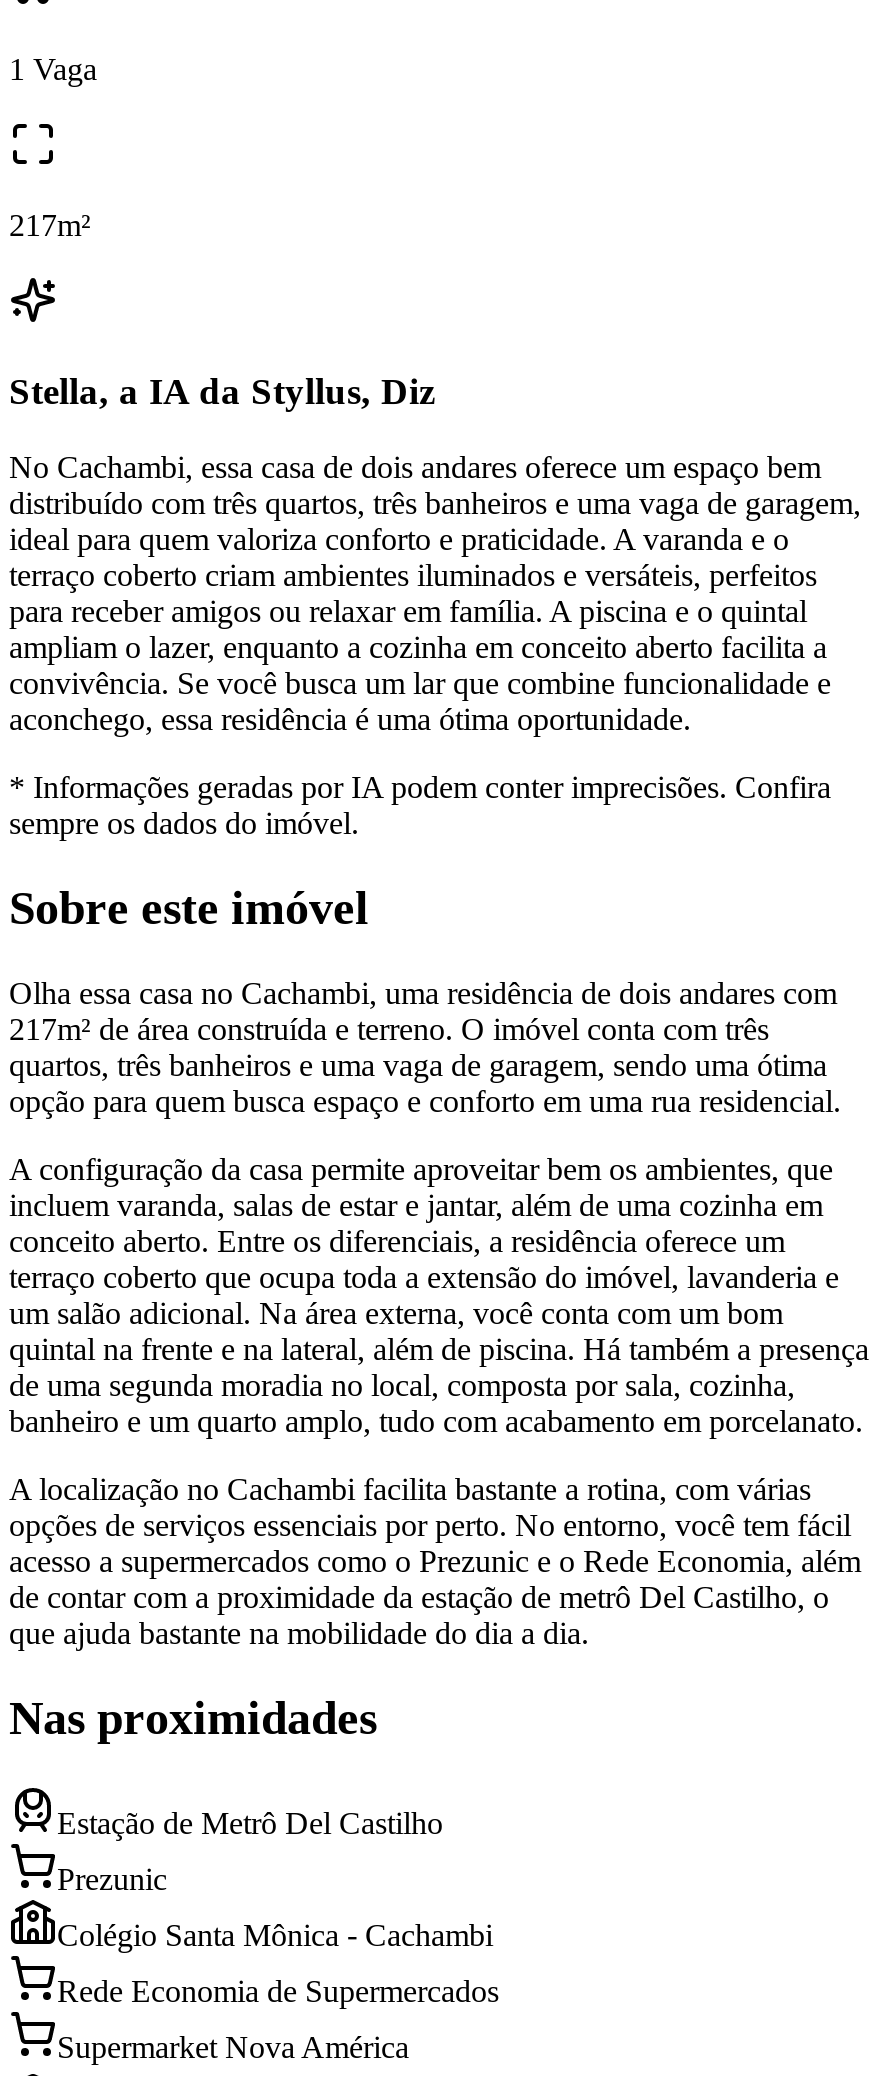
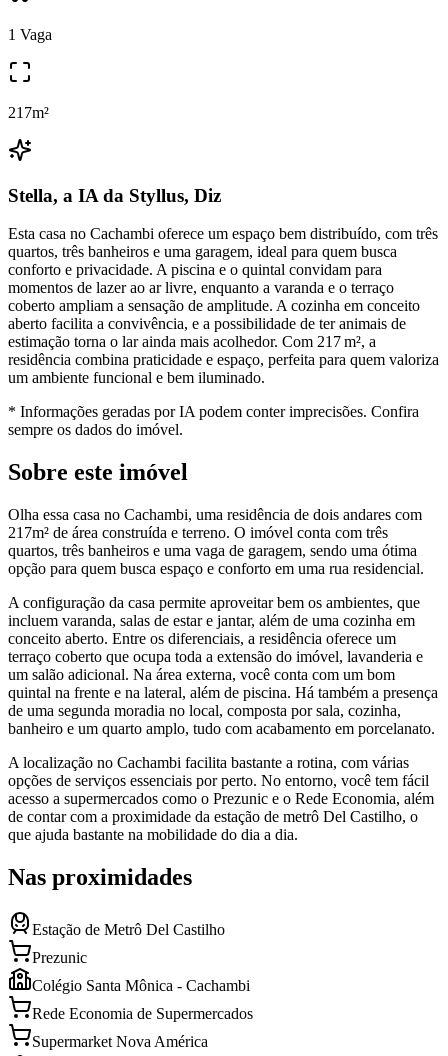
[9,451,861,737] No Cachambi, essa casa de dois andares oferece um espaço bem | distribuído com três quartos, três banheiros e uma vaga de garagem, | ideal para quem valoriza conforto e praticidade. A varanda e o | terraço coberto criam ambientes iluminados e versáteis, perfeitos | para receber amigos ou relaxar em família. A piscina e o quintal | ampliam o lazer, enquanto a cozinha em conceito aberto facilita a | convivência. Se você busca um lar que combine funcionalidade e | aconchego, essa residência é uma ótima oportunidade. -> [8,225,439,386] Esta casa no Cachambi oferece um espaço bem distribuído, com três | quartos, três banheiros e uma garagem, ideal para quem busca | conforto e privacidade. A piscina e o quintal convidam para | momentos de lazer ao ar livre, enquanto a varanda e o terraço | coberto ampliam a sensação de amplitude. A cozinha em conceito | aberto facilita a convivência, e a possibilidade de ter animais de | estimação torna o lar ainda mais acolhedor. Com 217 m², a | residência combina praticidade e espaço, perfeita para quem valoriza | um ambiente funcional e bem iluminado.

